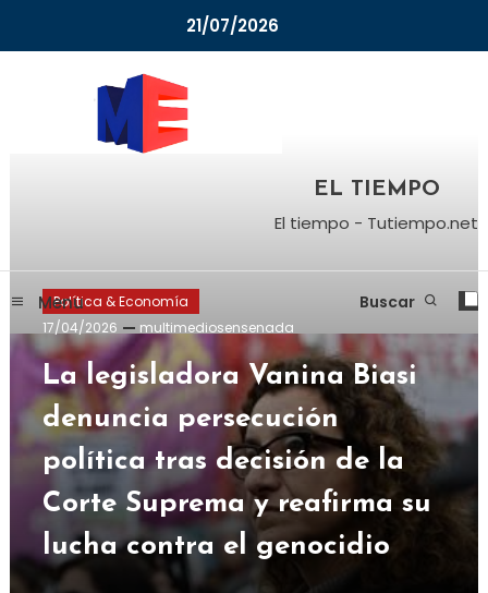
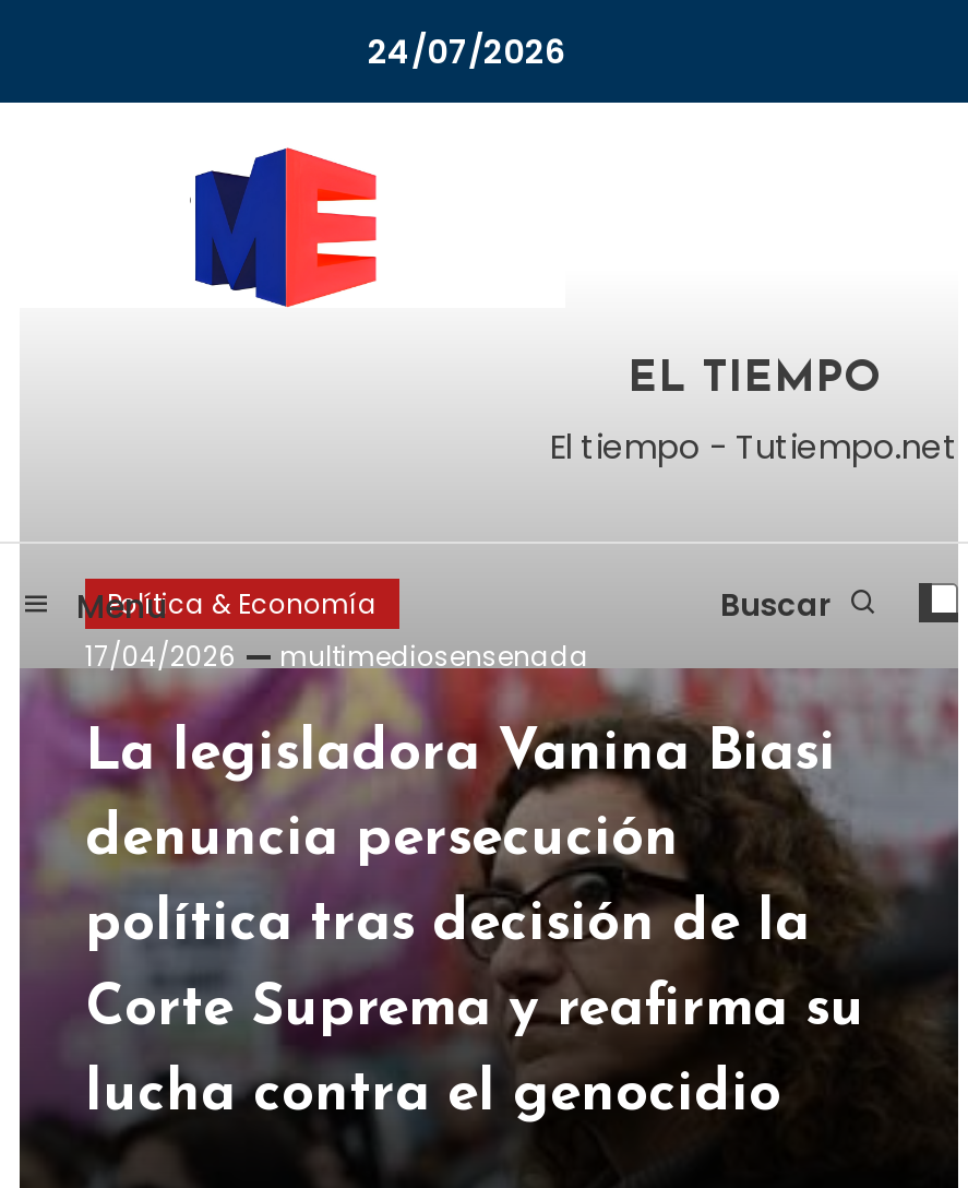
[187,14,279,37] 21/07/2026 -> [368,28,566,74] 24/07/2026

